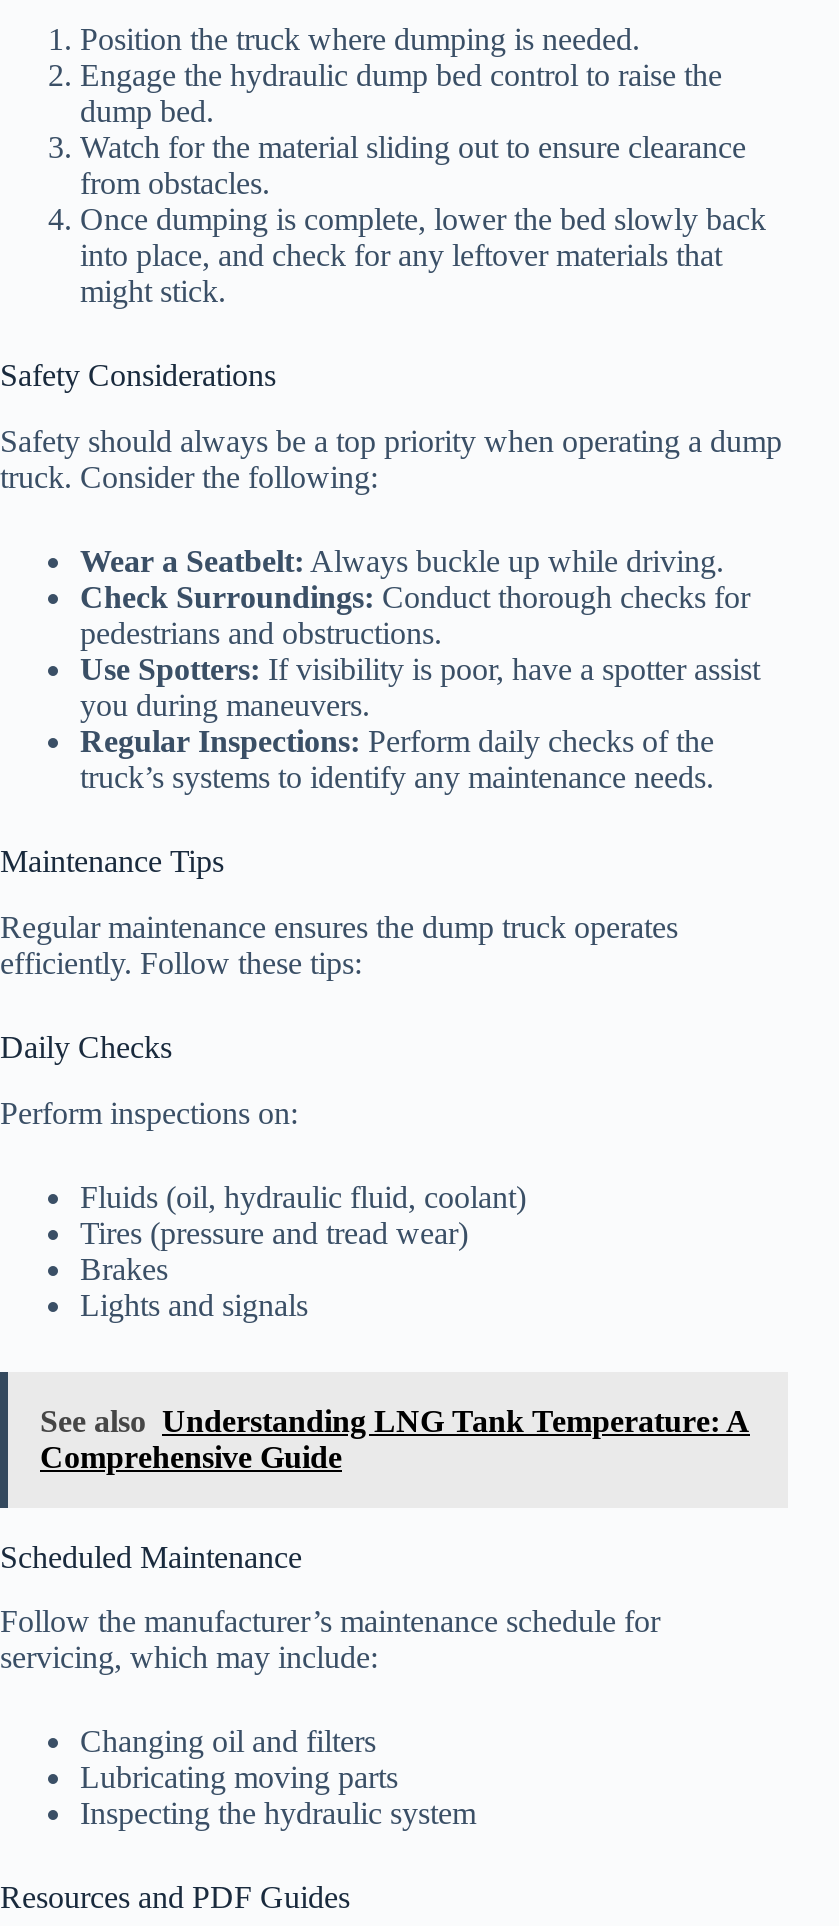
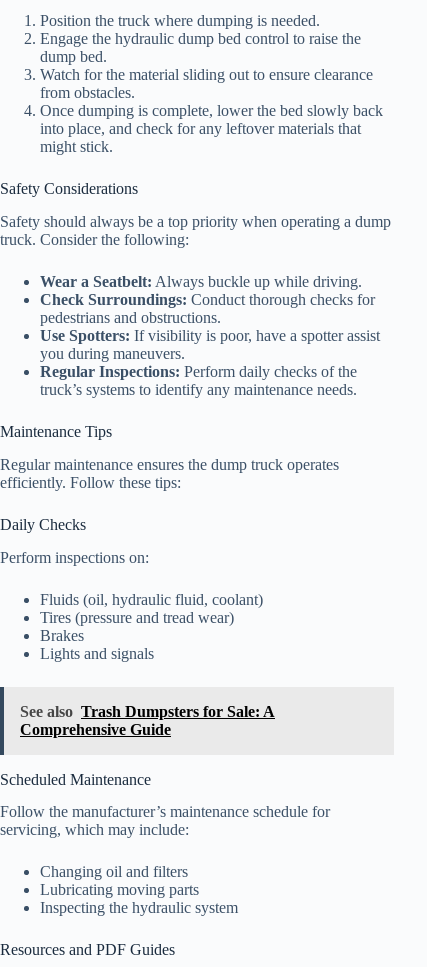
[40,1403,750,1437] See also Understanding LNG Tank Temperature: A -> [20,703,275,720] See also Trash Dumpsters for Sale: A

